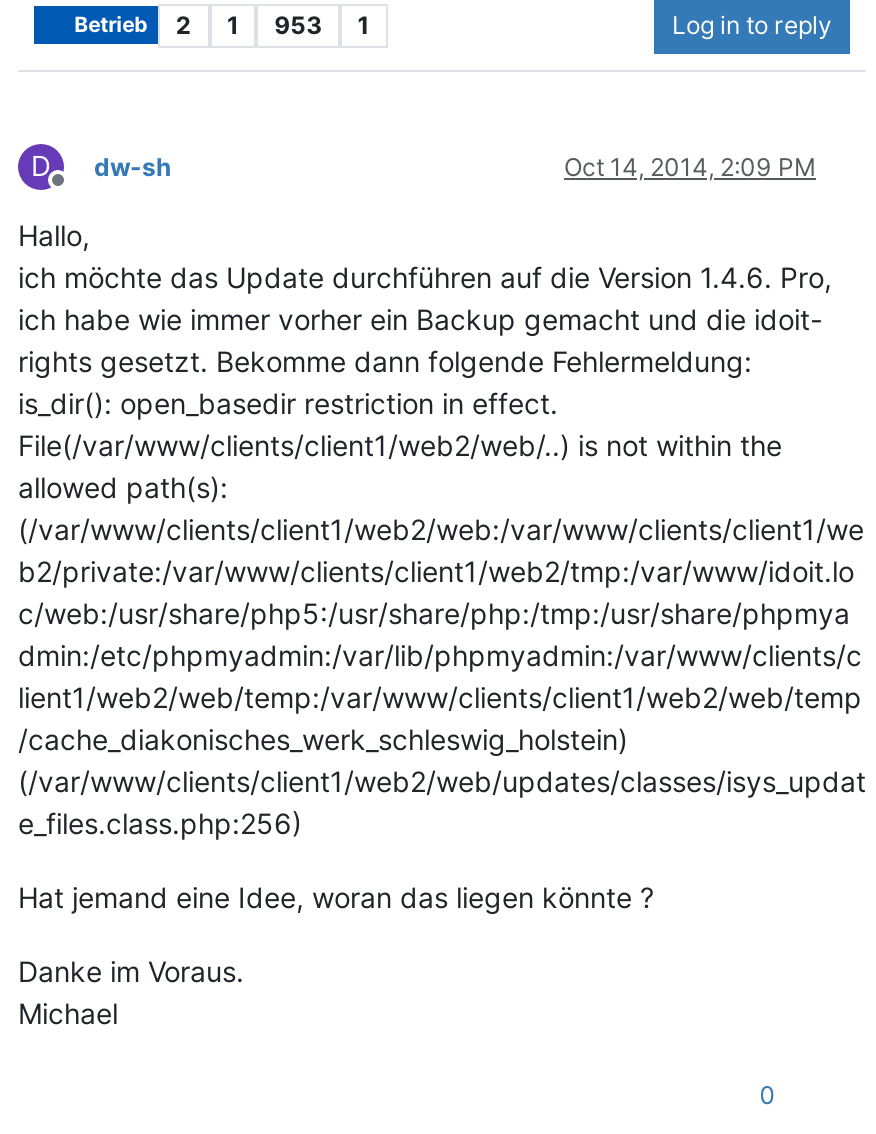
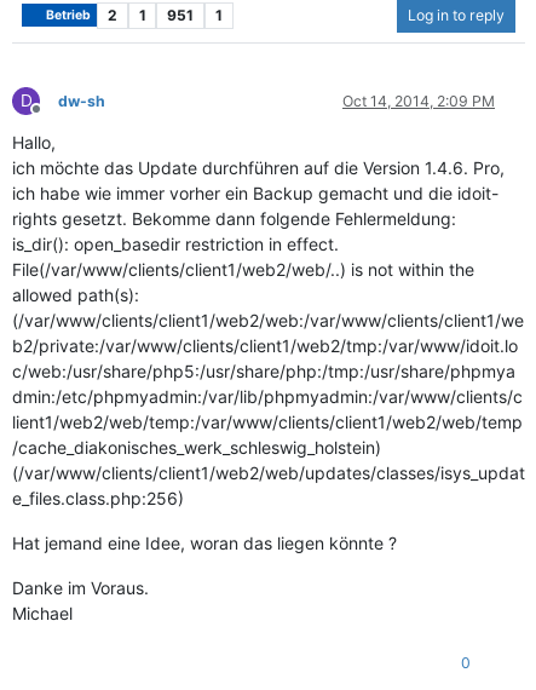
[70,10,369,40] Betrieb 2 1 953 1 -> [44,6,222,24] Betrieb 2 1 951 1

